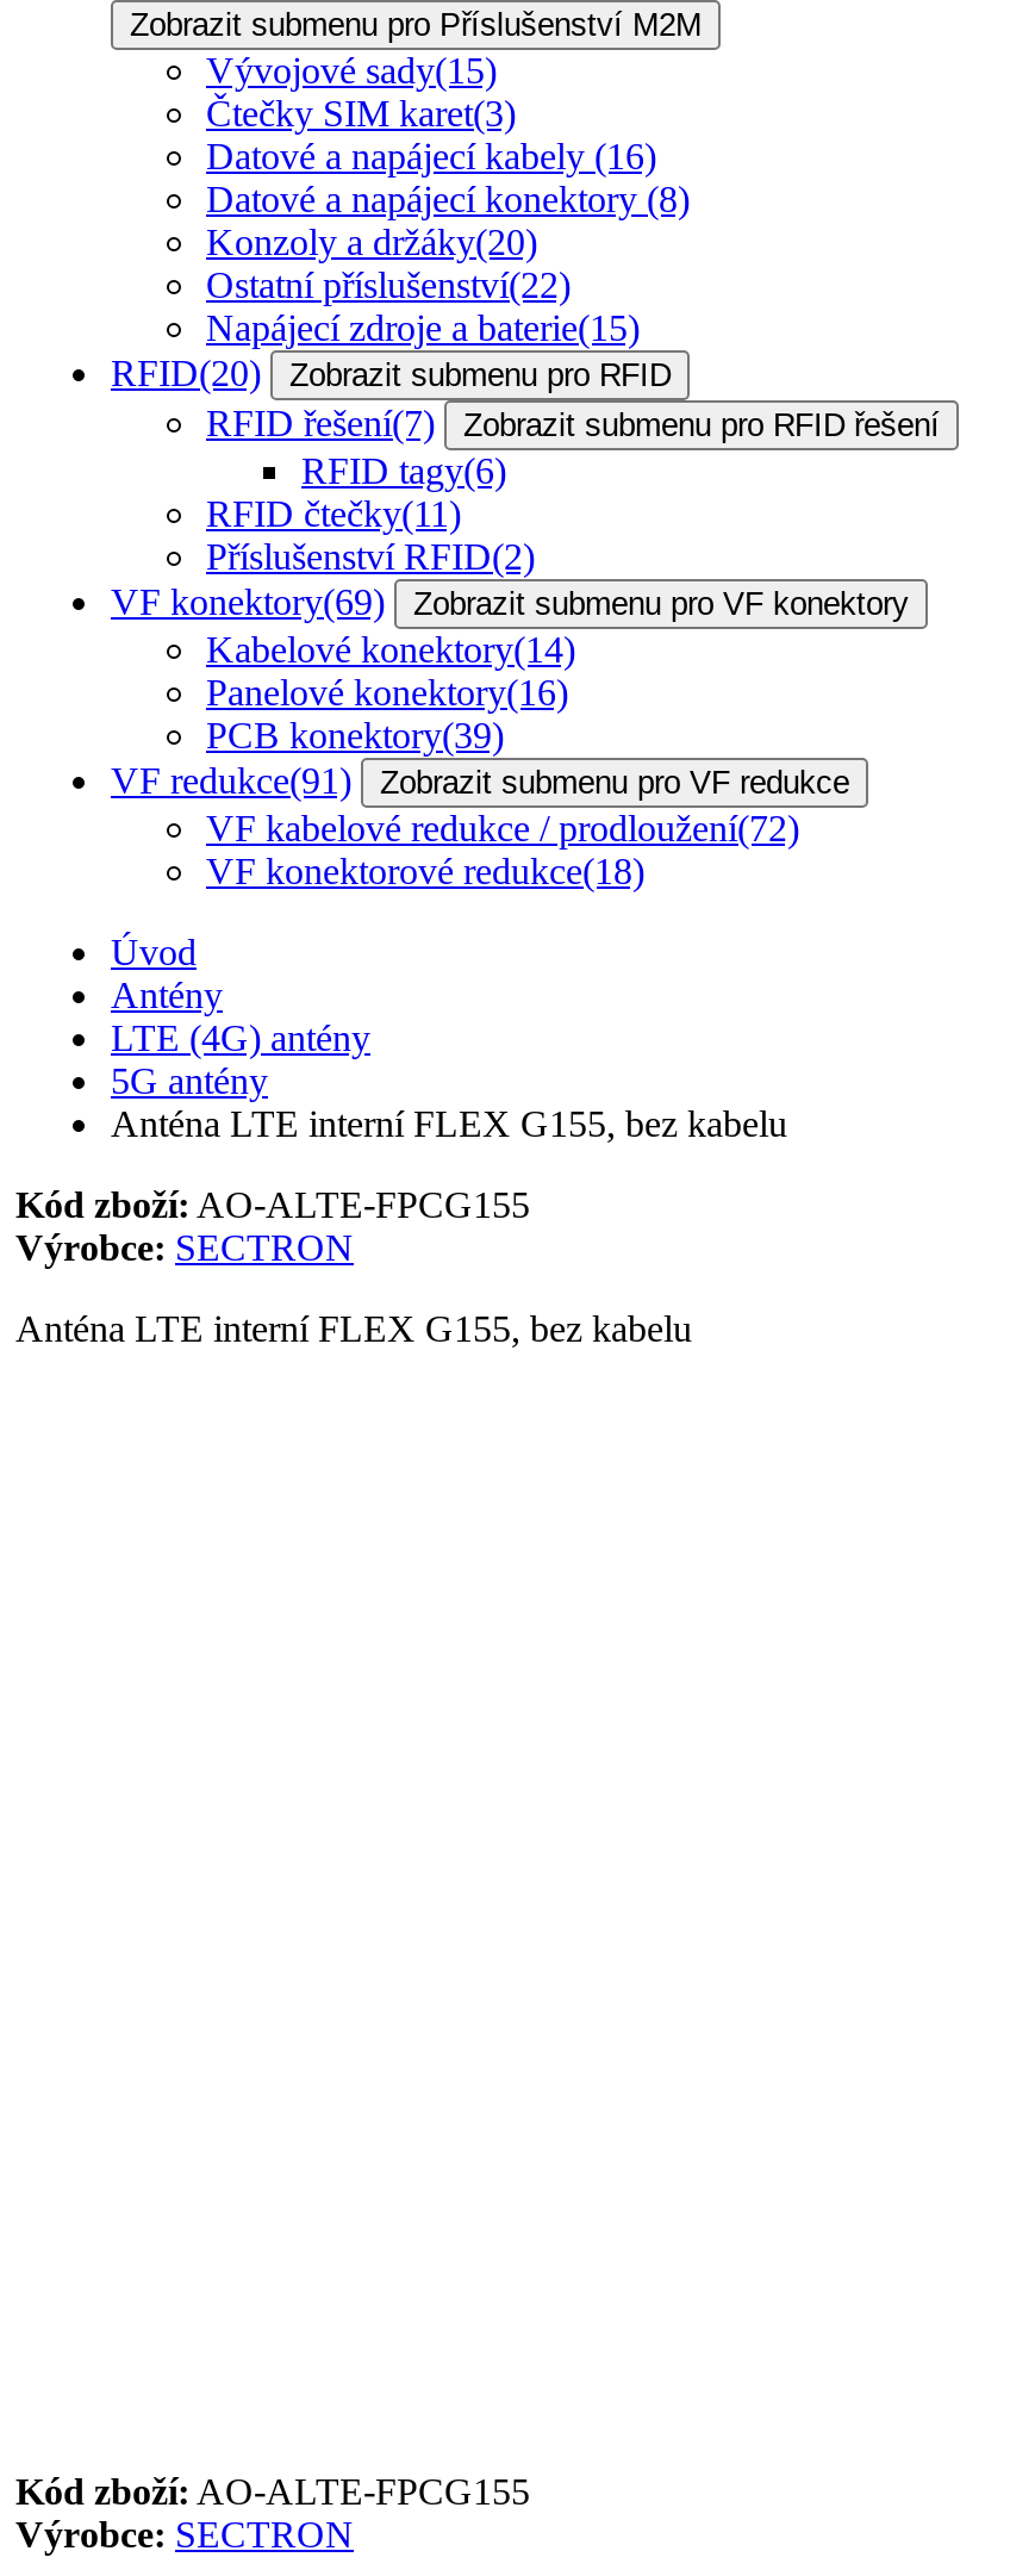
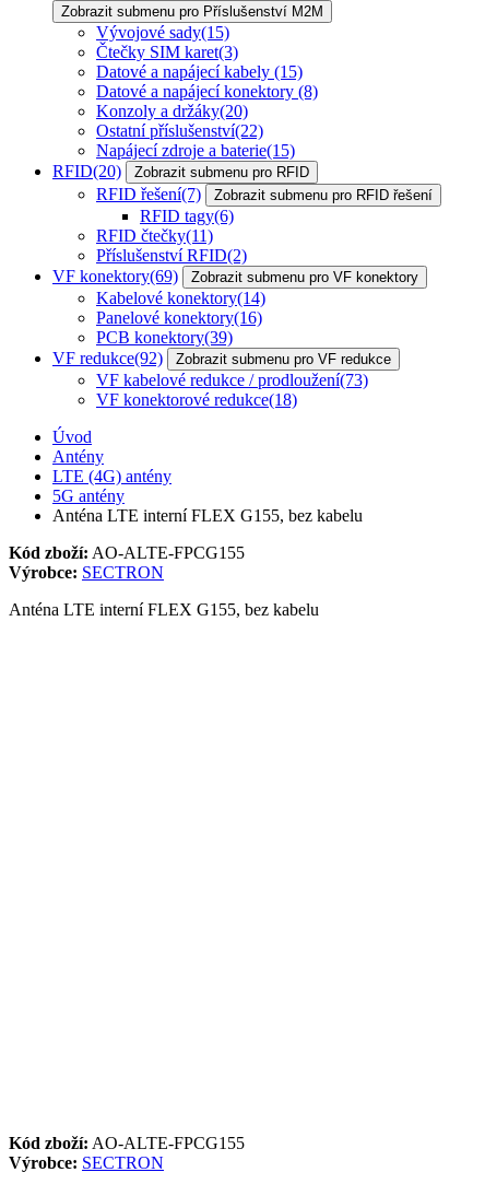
[206,136,656,176] Datové a napájecí kabely (16) -> [96,62,303,81] Datové a napájecí kabely (15)
[111,760,849,801] VF redukce(91) Zobrazit submenu pro VF redukce -> [52,349,391,367] VF redukce(92) Zobrazit submenu pro VF redukce
[206,808,799,848] VF kabelové redukce / prodloužení(72) -> [96,371,368,389] VF kabelové redukce / prodloužení(73)

